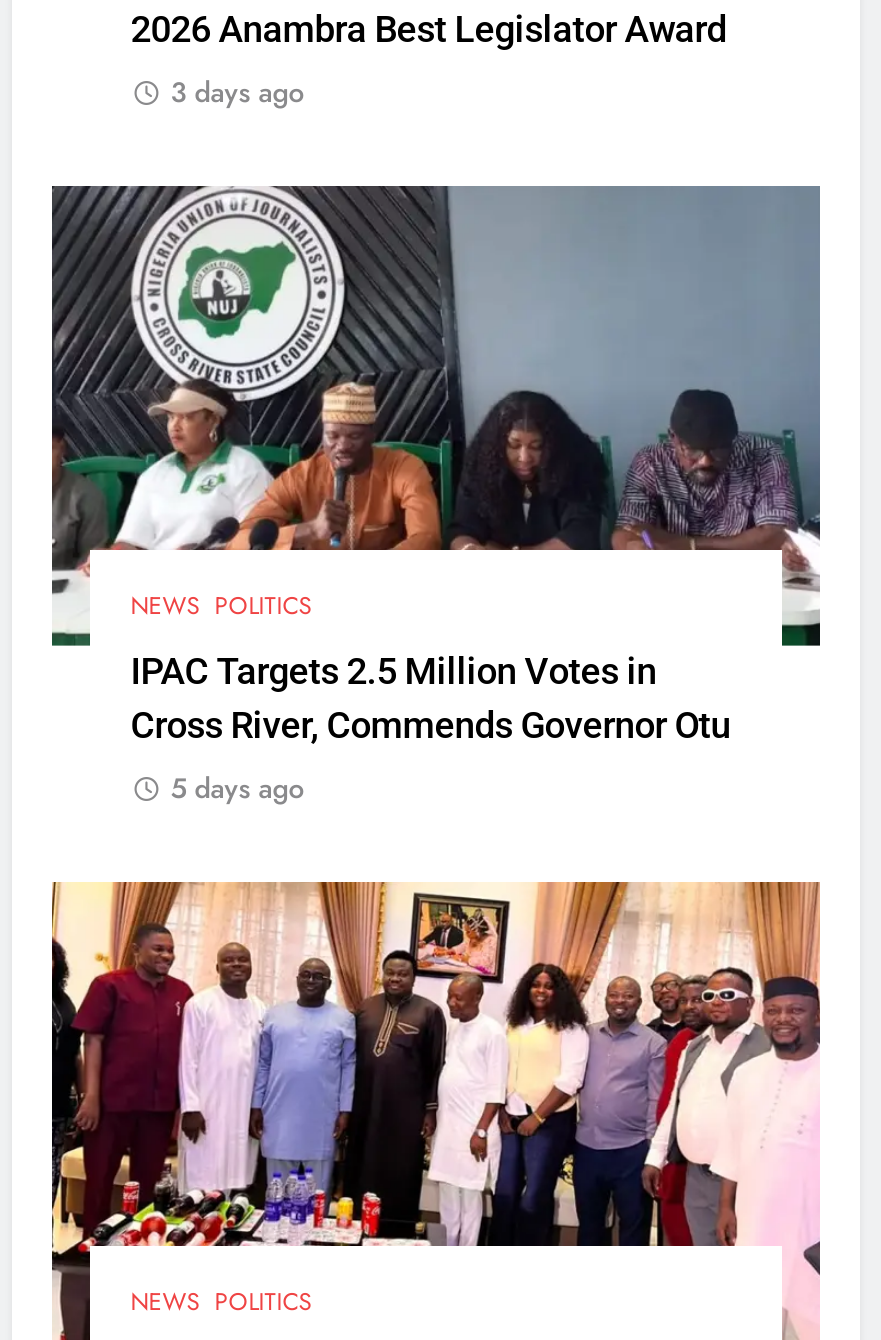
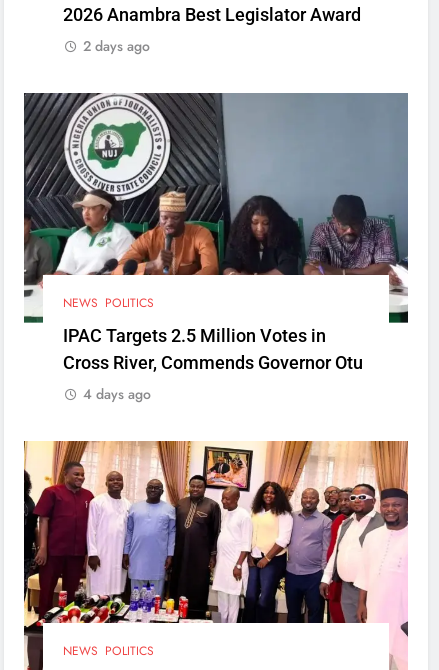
[170,71,304,111] 3 days ago -> [83,35,150,55] 2 days ago
[170,768,304,808] 5 days ago -> [83,384,151,404] 4 days ago

